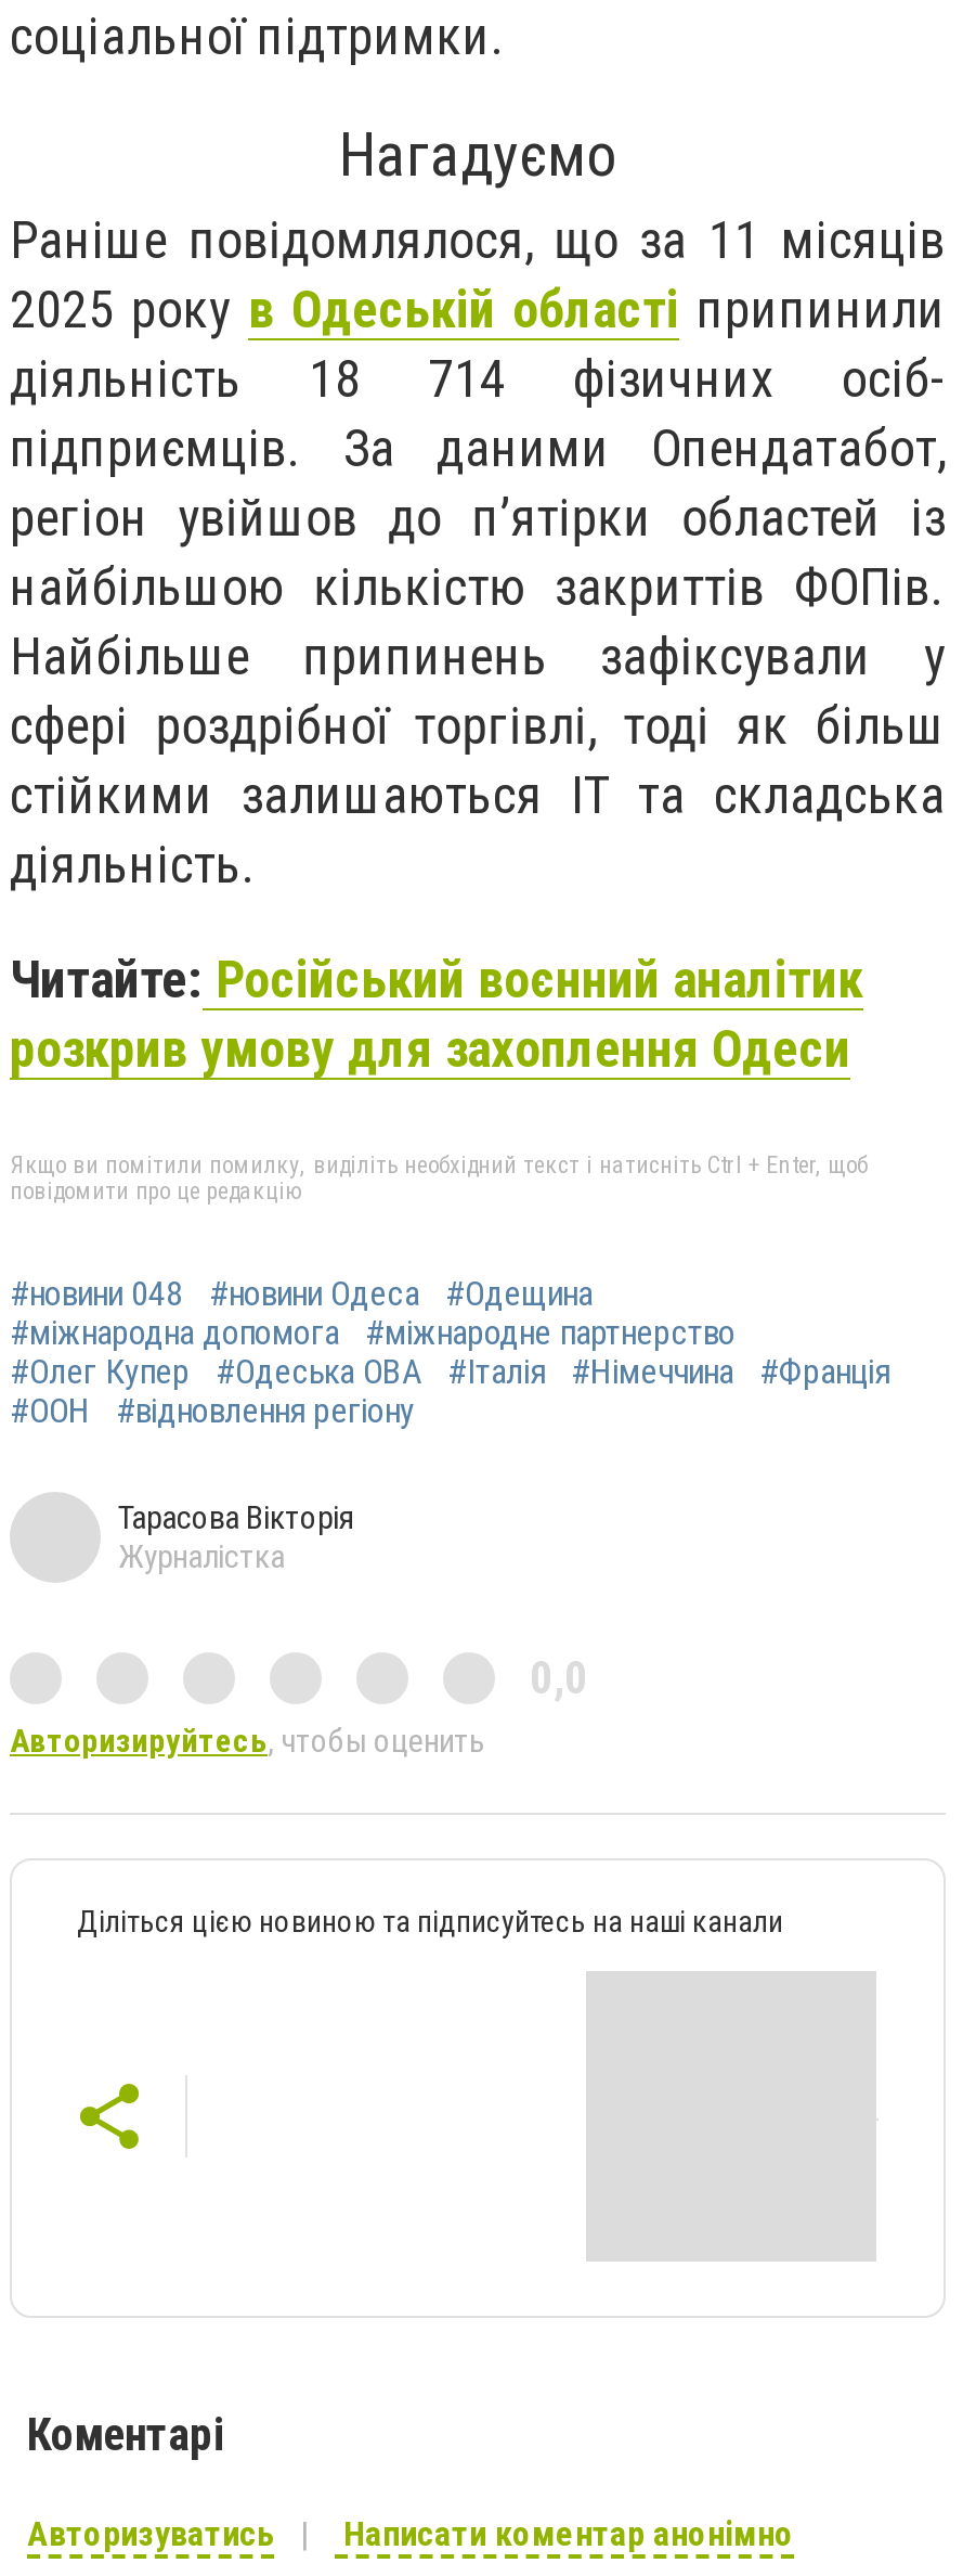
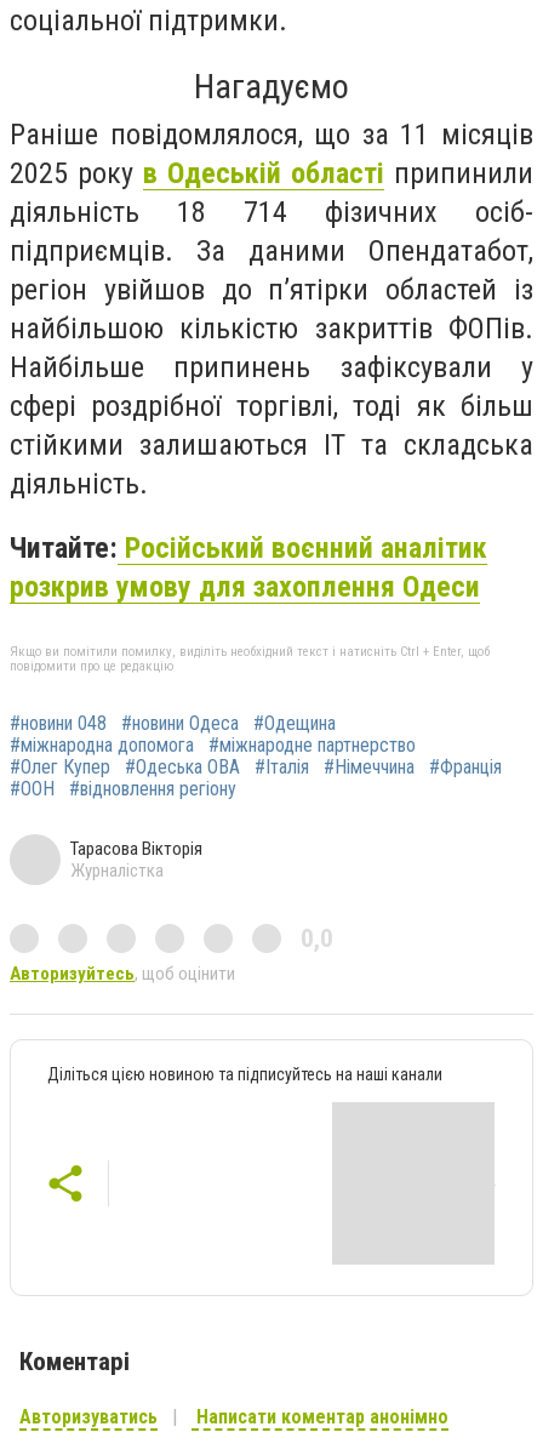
[10,1721,484,1760] Авторизируйтесь, чтобы оценить -> [10,962,235,984] Авторизуйтесь, щоб оцінити

